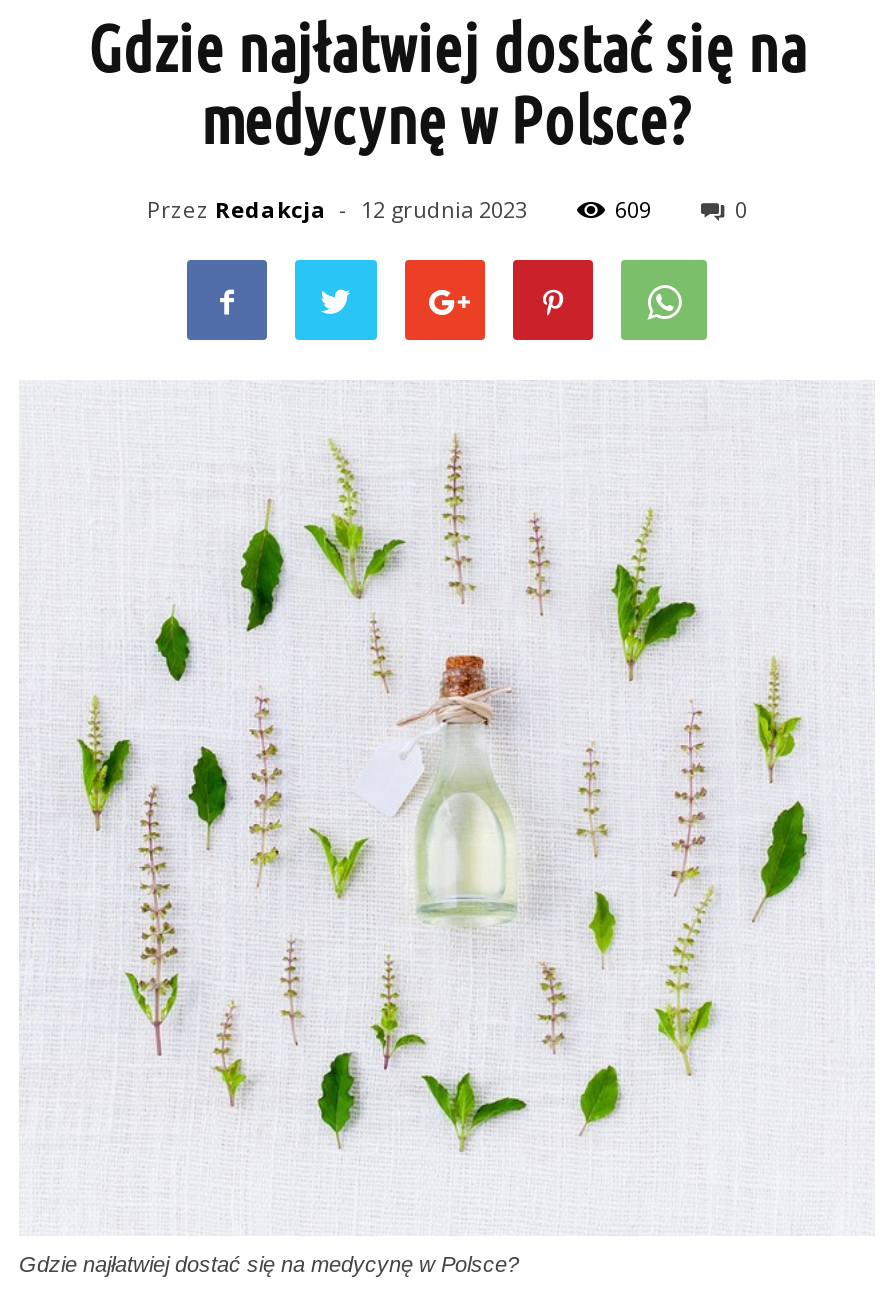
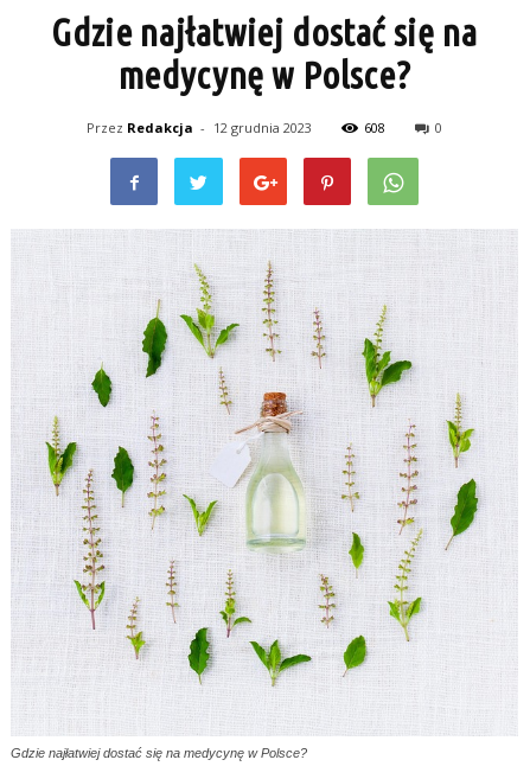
[615,194,651,224] 609 -> [364,119,385,136] 608

